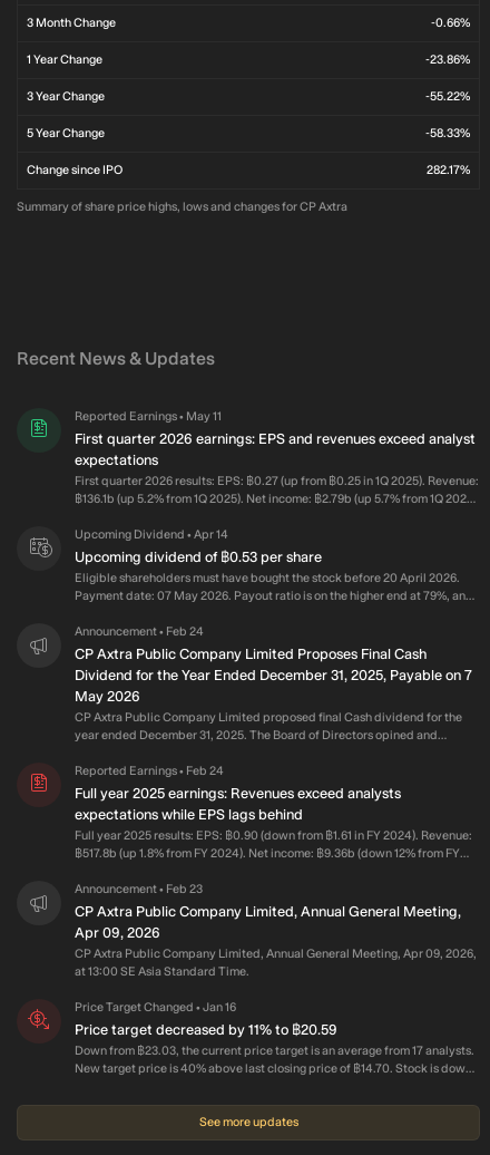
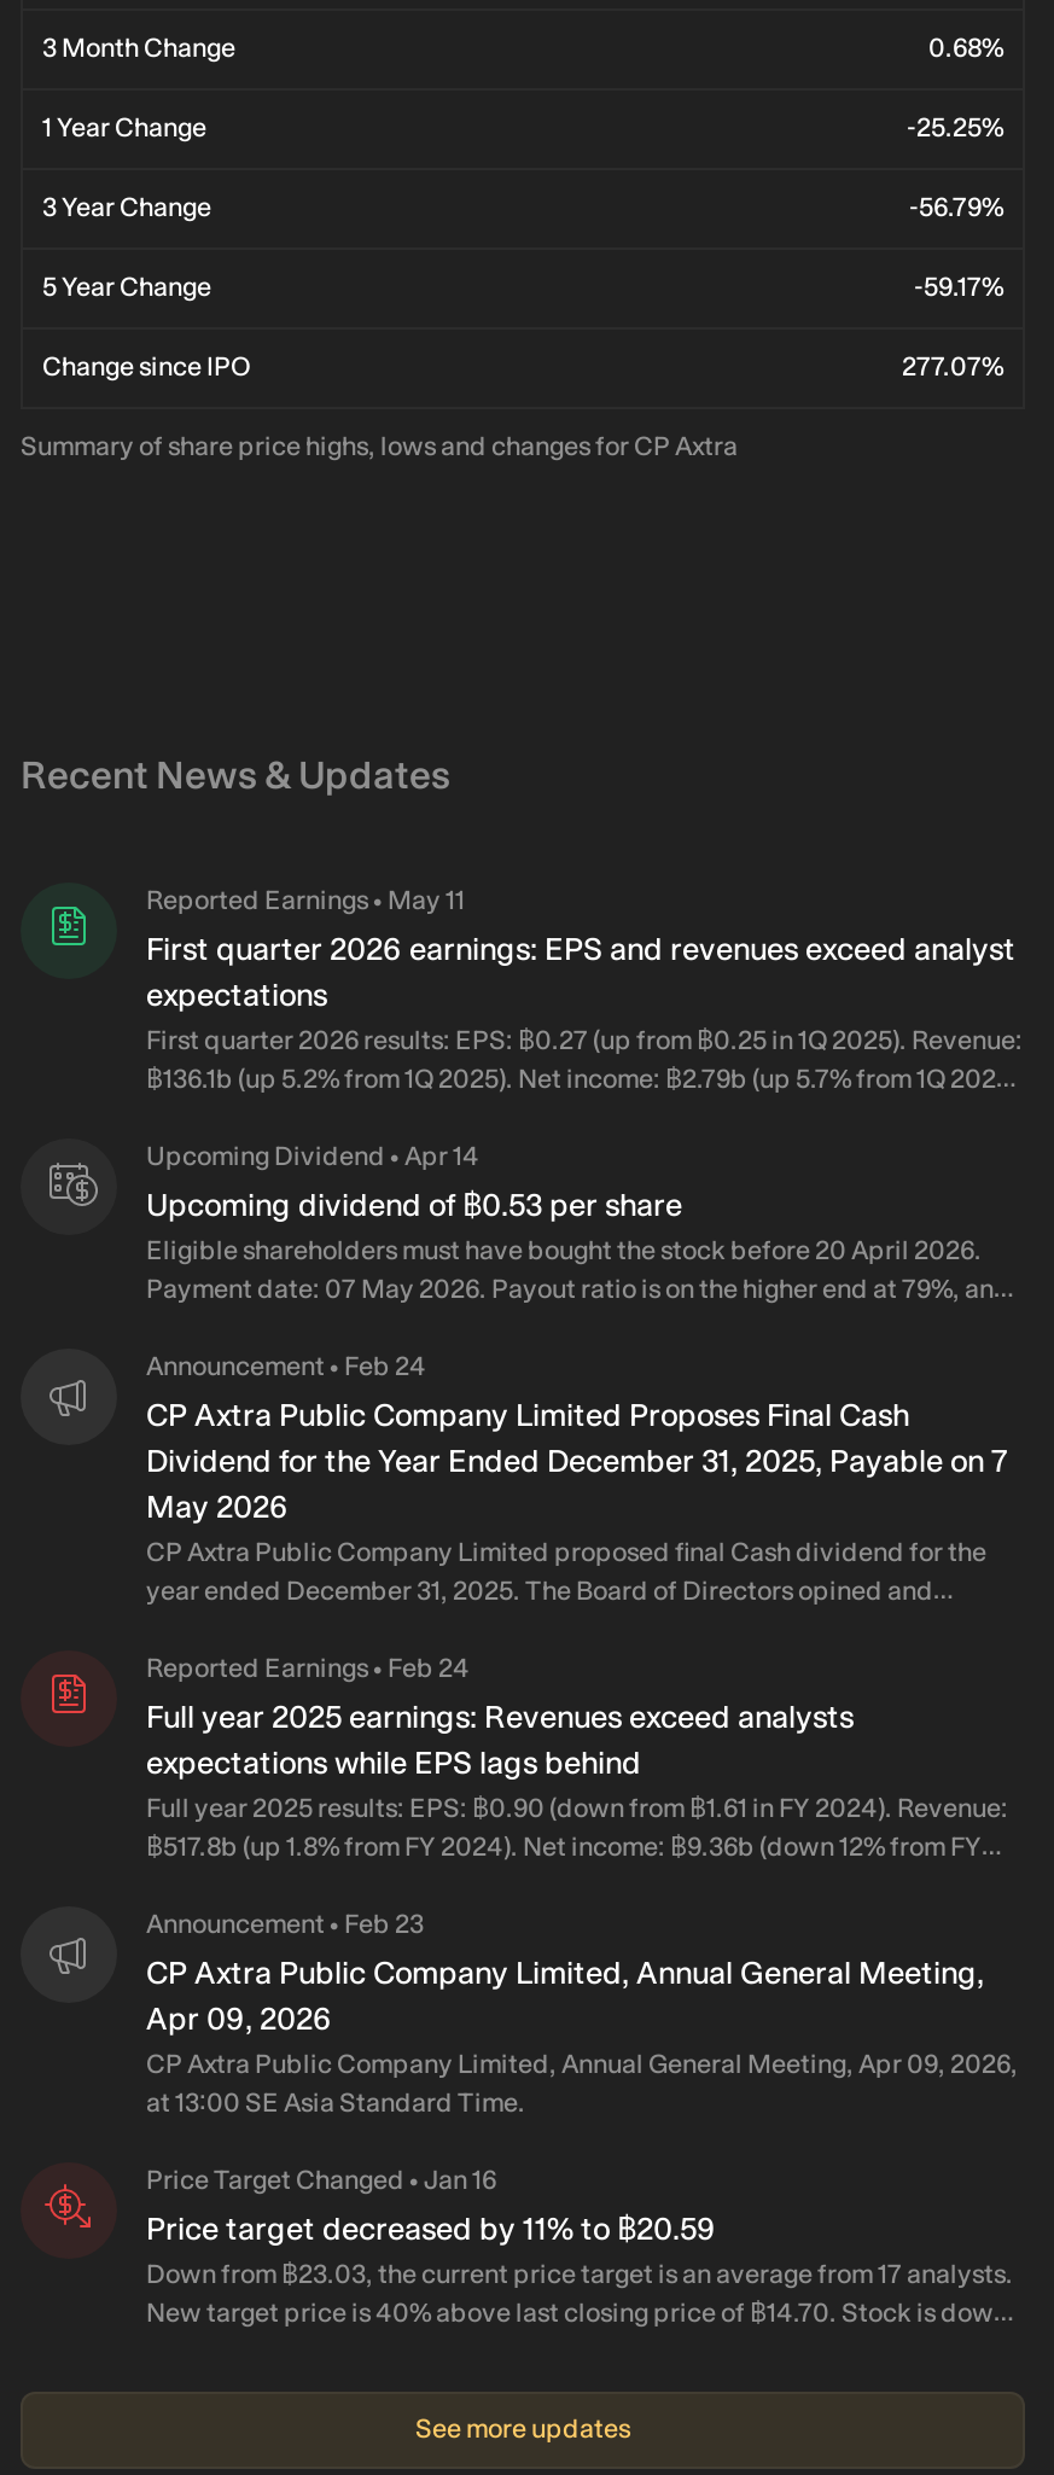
[431,15,470,30] -0.66% -> [928,32,1003,63] 0.68%
[425,52,470,67] -23.86% -> [907,112,1003,143] -25.25%
[425,89,470,103] -55.22% -> [909,191,1003,223] -56.79%
[425,126,470,140] -58.33% -> [914,271,1003,302] -59.17%
[427,162,470,177] 282.17% -> [902,351,1003,382] 277.07%

